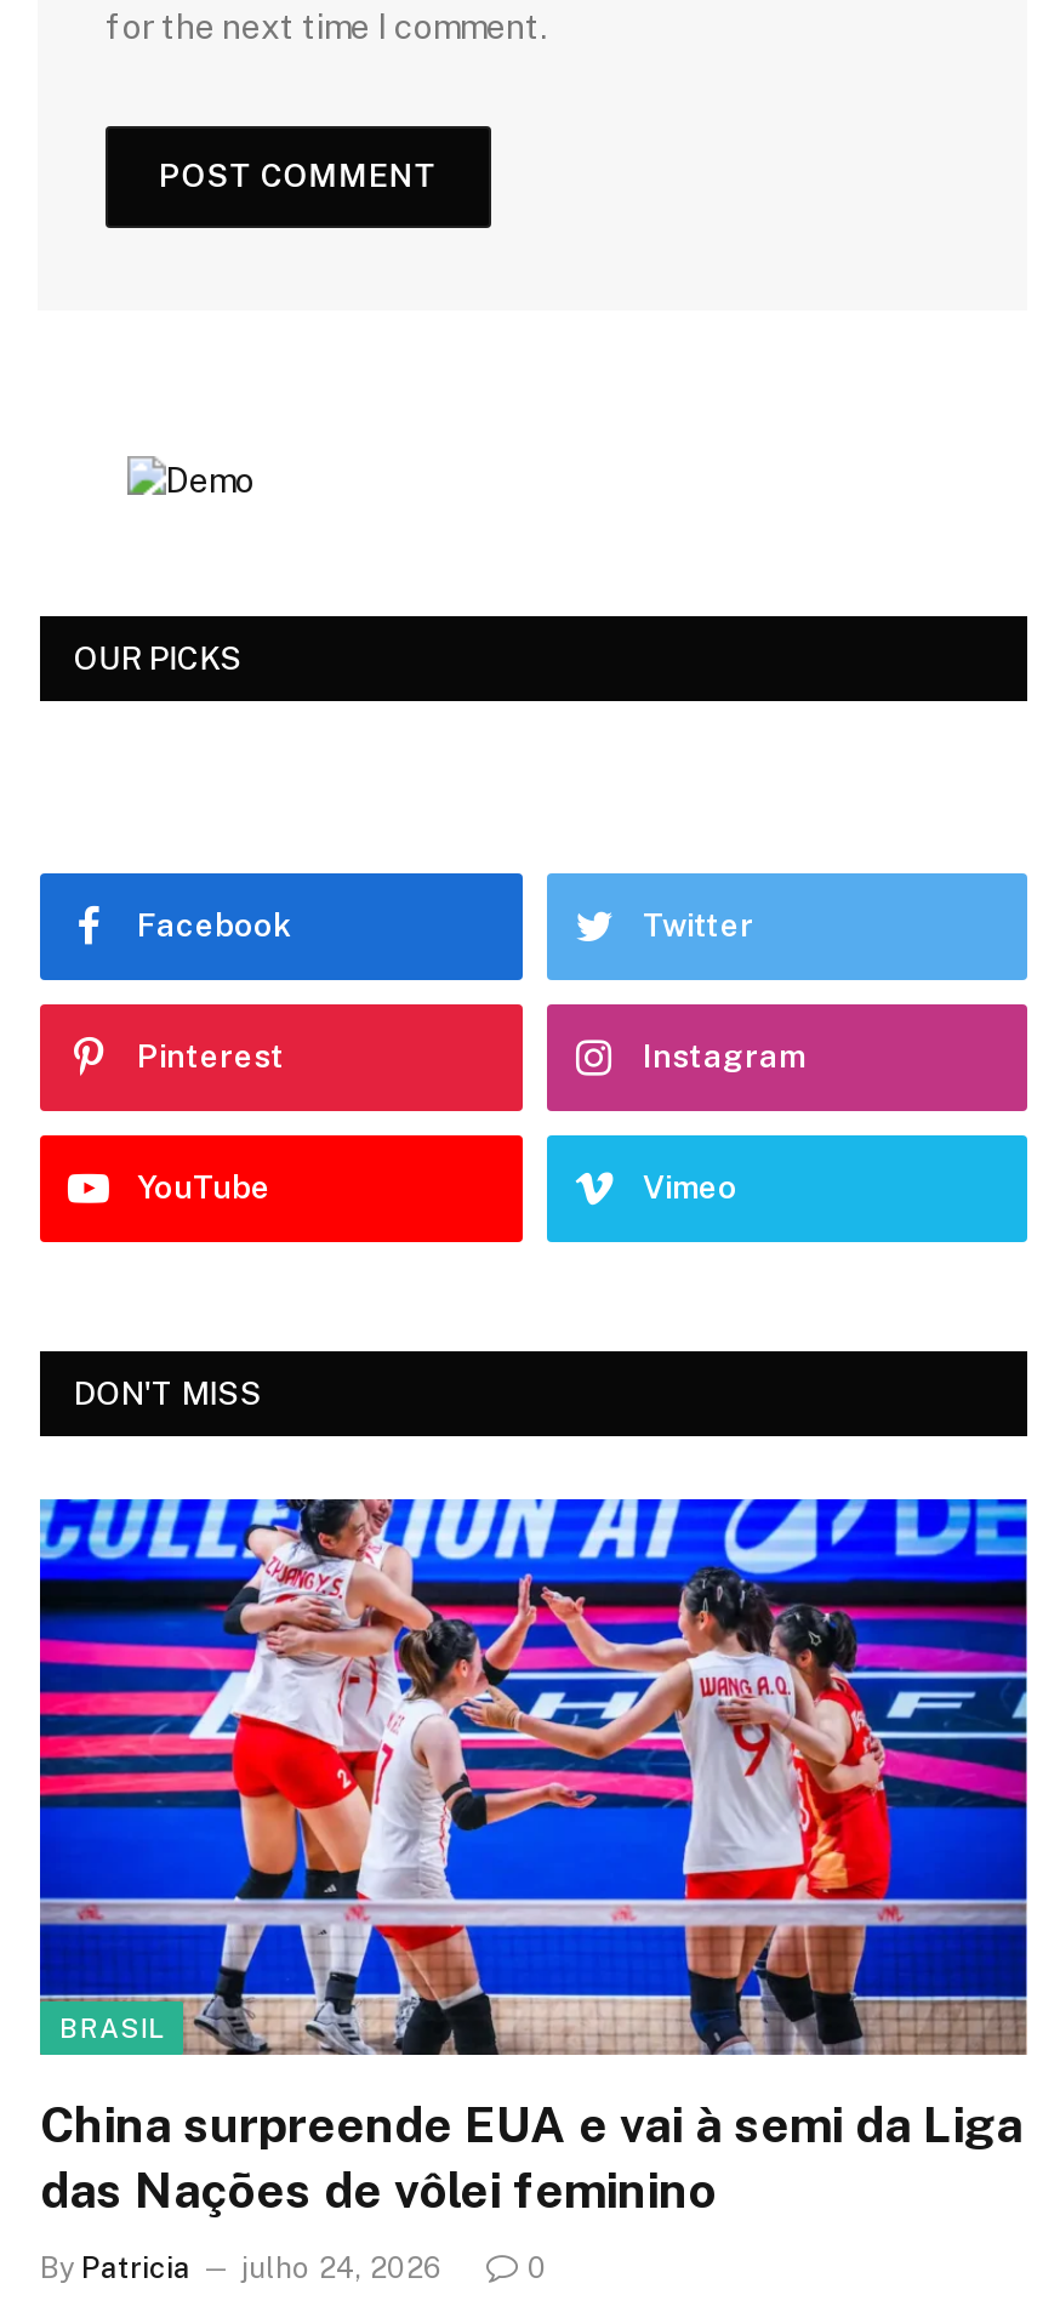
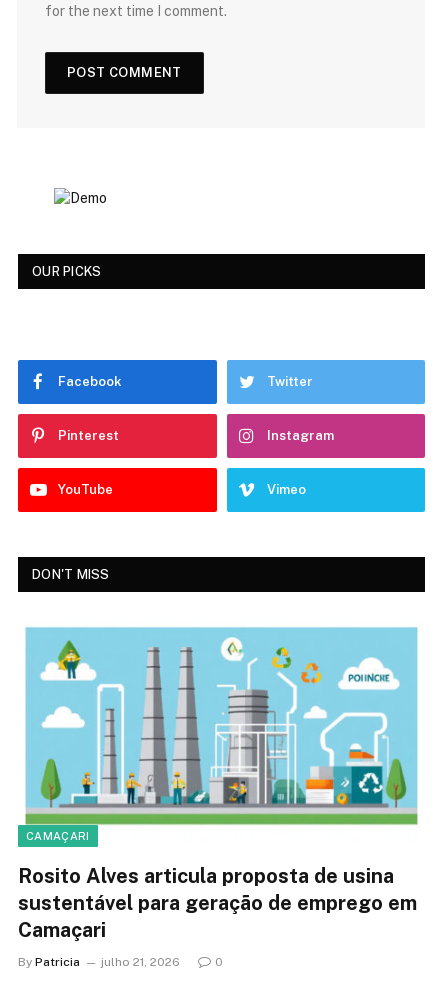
[38,1497,1030,2057] [image] | BRASIL -> [18,626,425,847] [image] | CAMAÇARI
[40,2095,1022,2219] China surpreende EUA e vai à semi da Liga | das Nações de vôlei feminino -> [18,864,417,942] Rosito Alves articula proposta de usina | sustentável para geração de emprego em | Camaçari
[40,2250,443,2284] By Patricia julho 24, 2026 -> [18,955,180,969] By Patricia julho 21, 2026

